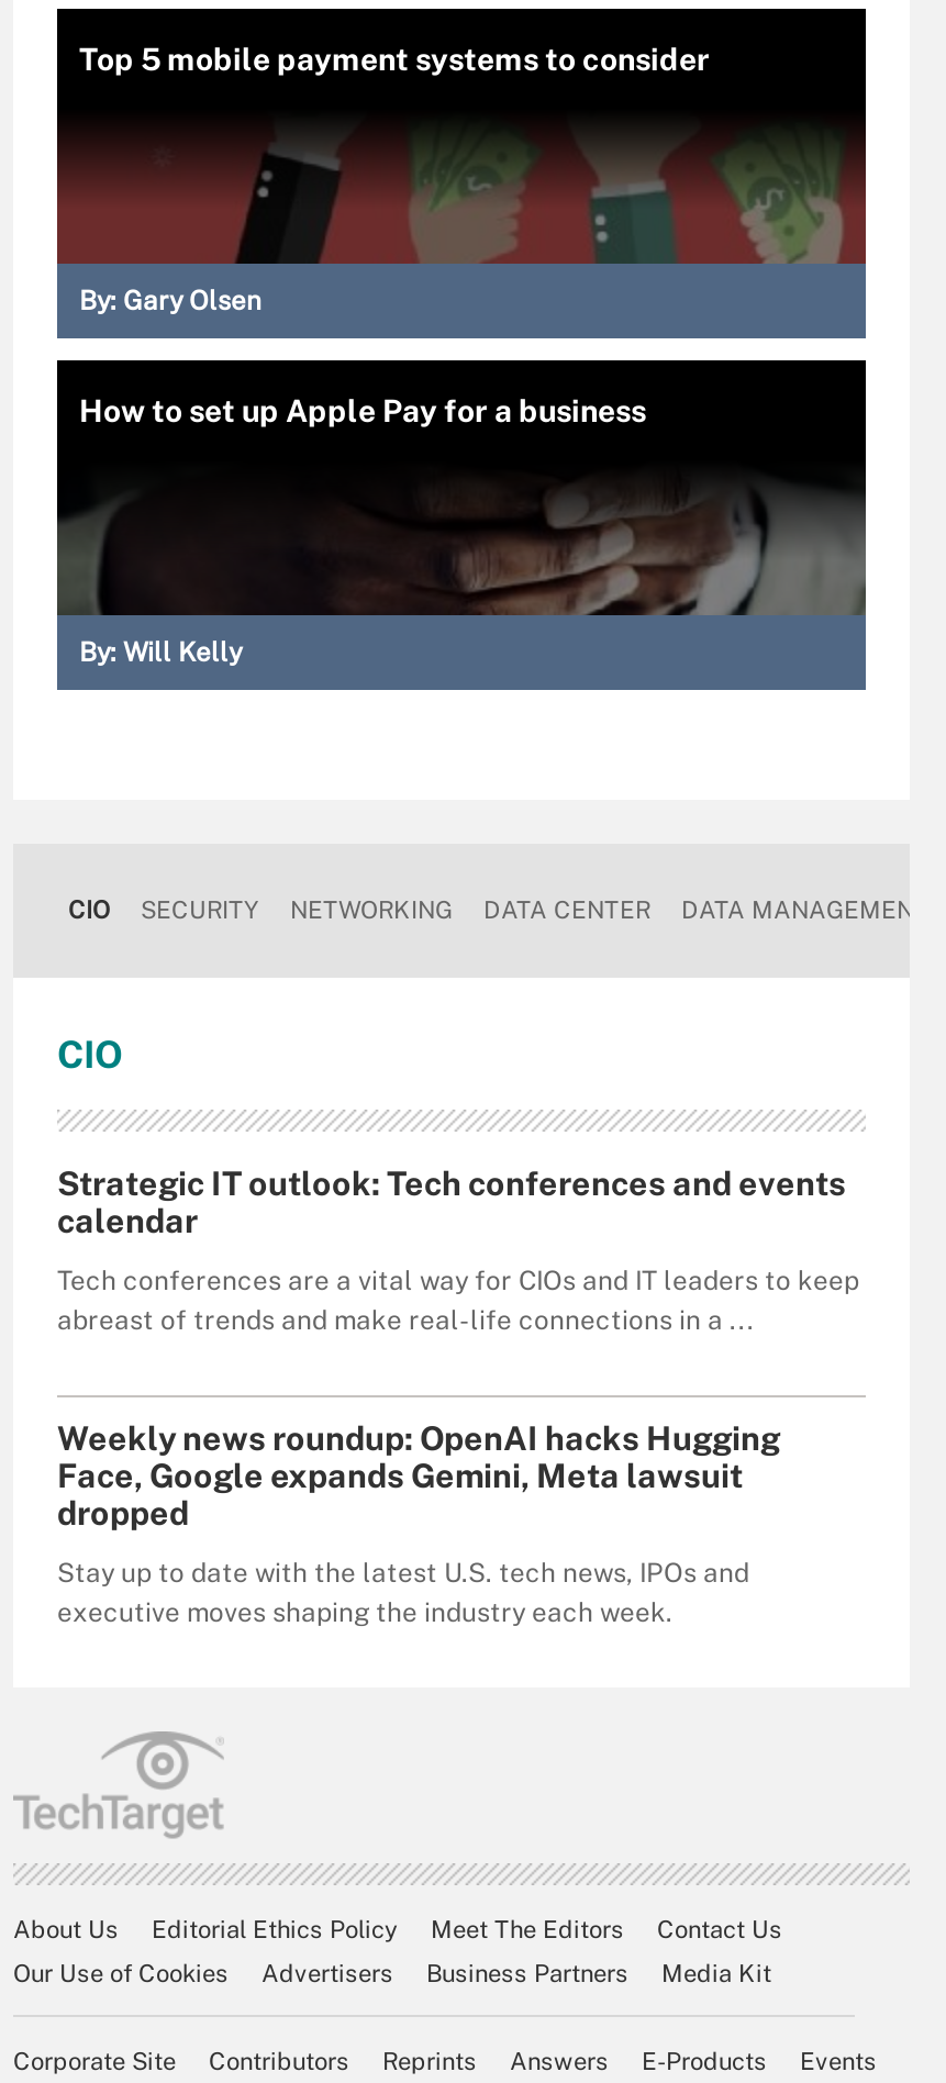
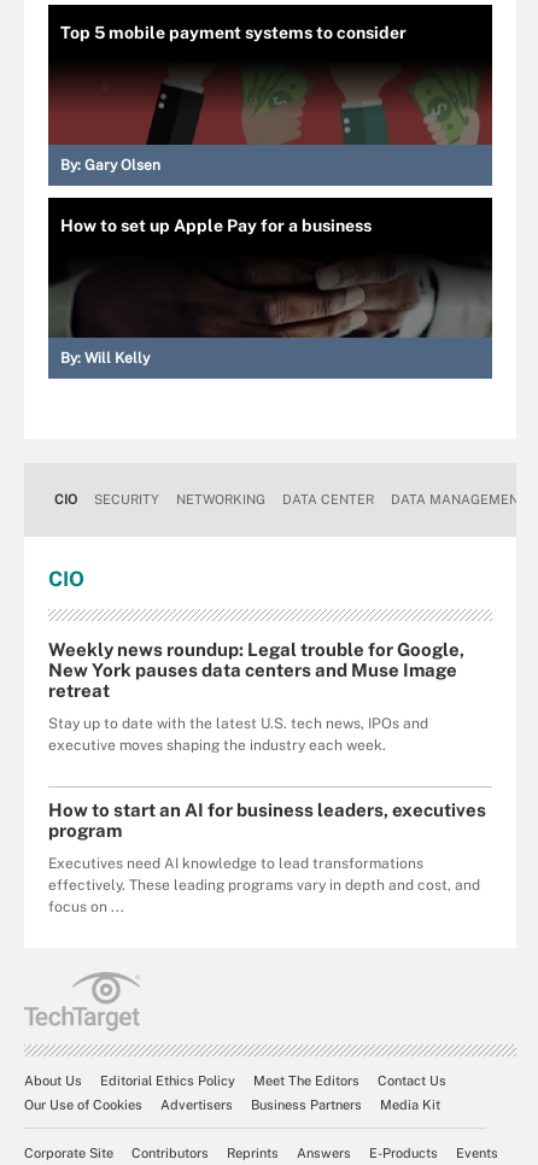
[57,1163,859,1530] Strategic IT outlook: Tech conferences and events | calendar | Tech conferences are a vital way for CIOs and IT leaders to keep | abreast of trends and make real-life connections in a ... | Weekly news roundup: OpenAI hacks Hugging | Face, Google expands Gemini, Meta lawsuit | dropped -> [48,639,464,700] Weekly news roundup: Legal trouble for Google, | New York pauses data centers and Muse Image | retreat
moved [57,1557,749,1627] -> [48,715,428,753]: Stay up to date with the latest U.S. tech news, IPOs and | executive moves shaping the industry each week.
none -> [48,799,486,915] How to start an AI for business leaders, executives | program | Executives need AI knowledge to lead transformations | effectively. These leading programs vary in depth and cost, and | focus on ...

